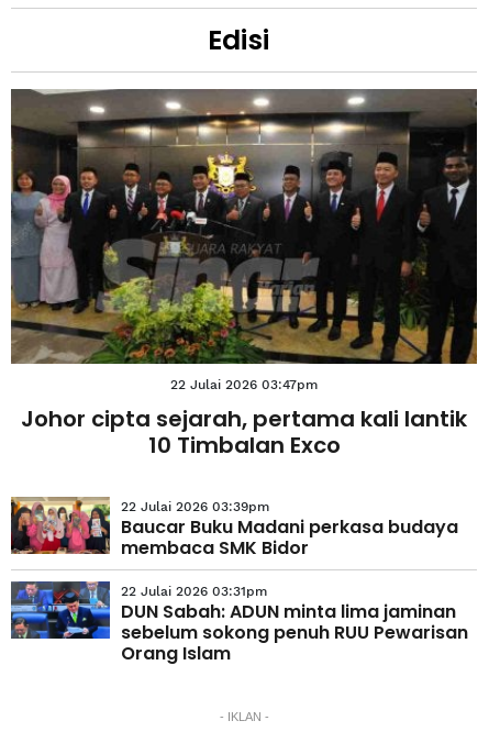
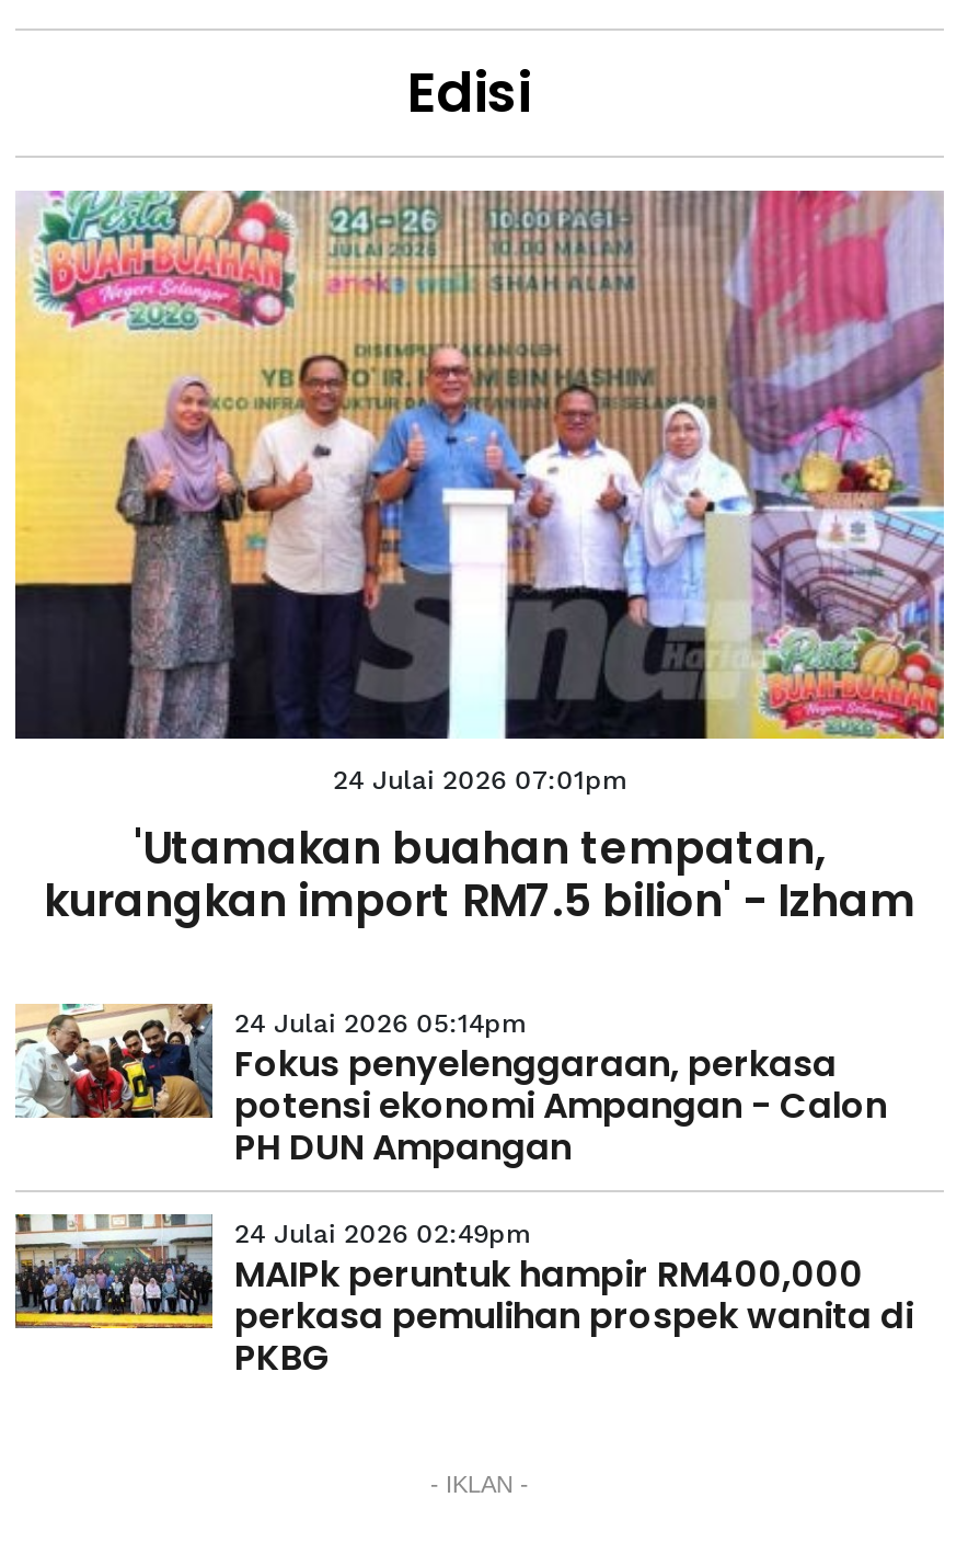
[10,88,478,461] [image] | 22 Julai 2026 03:47pm | Johor cipta sejarah, pertama kali lantik | 10 Timbalan Exco -> [13,188,946,932] [image] | 24 Julai 2026 07:01pm | 'Utamakan buahan tempatan, | kurangkan import RM7.5 bilion' - Izham
[10,497,458,561] [image] | 22 Julai 2026 03:39pm | Baucar Buku Madani perkasa budaya | membaca SMK Bidor -> [15,1004,887,1173] [image] | 24 Julai 2026 05:14pm | Fokus penyelenggaraan, perkasa | potensi ekonomi Ampangan - Calon | PH DUN Ampangan
[11,580,468,666] [image] | 22 Julai 2026 03:31pm | DUN Sabah: ADUN minta lima jaminan | sebelum sokong penuh RUU Pewarisan | Orang Islam -> [13,1212,913,1383] [image] | 24 Julai 2026 02:49pm | MAIPk peruntuk hampir RM400,000 | perkasa pemulihan prospek wanita di | PKBG

